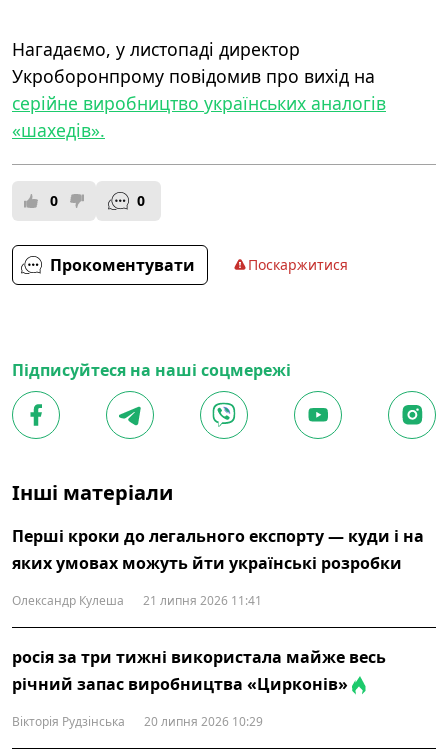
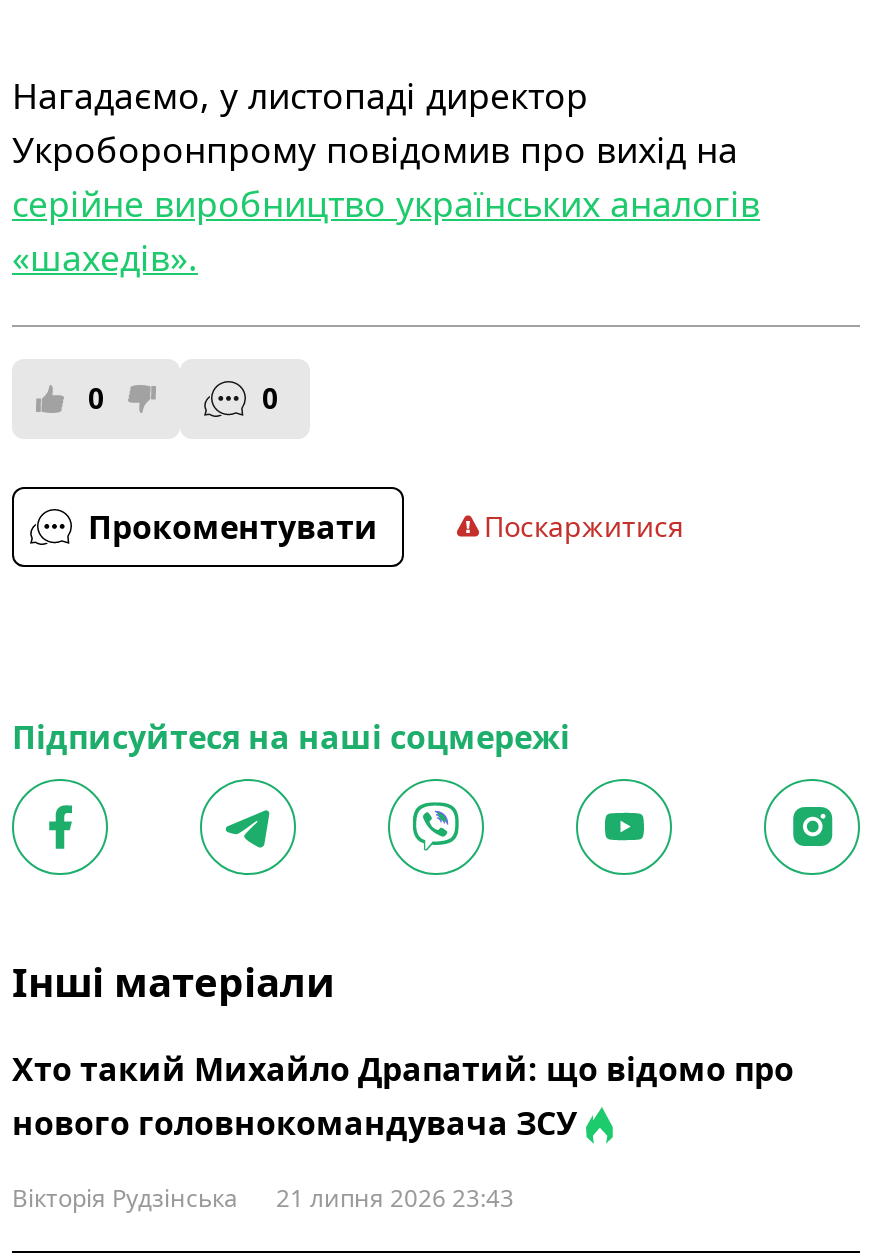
[12,525,424,695] Перші кроки до легального експорту — куди і на | яких умовах можуть йти українські розробки | Олександр Кулеша | 21 липня 2026 11:41 | росія за три тижні використала майже весь | річний запас виробництва «Цирконів» -> [12,1047,794,1145] Хто такий Михайло Драпатий: що відомо про | нового головнокомандувача ЗСУ
[12,713,263,730] Вікторія Рудзінська 20 липня 2026 10:29 -> [12,1181,514,1215] Вікторія Рудзінська 21 липня 2026 23:43

